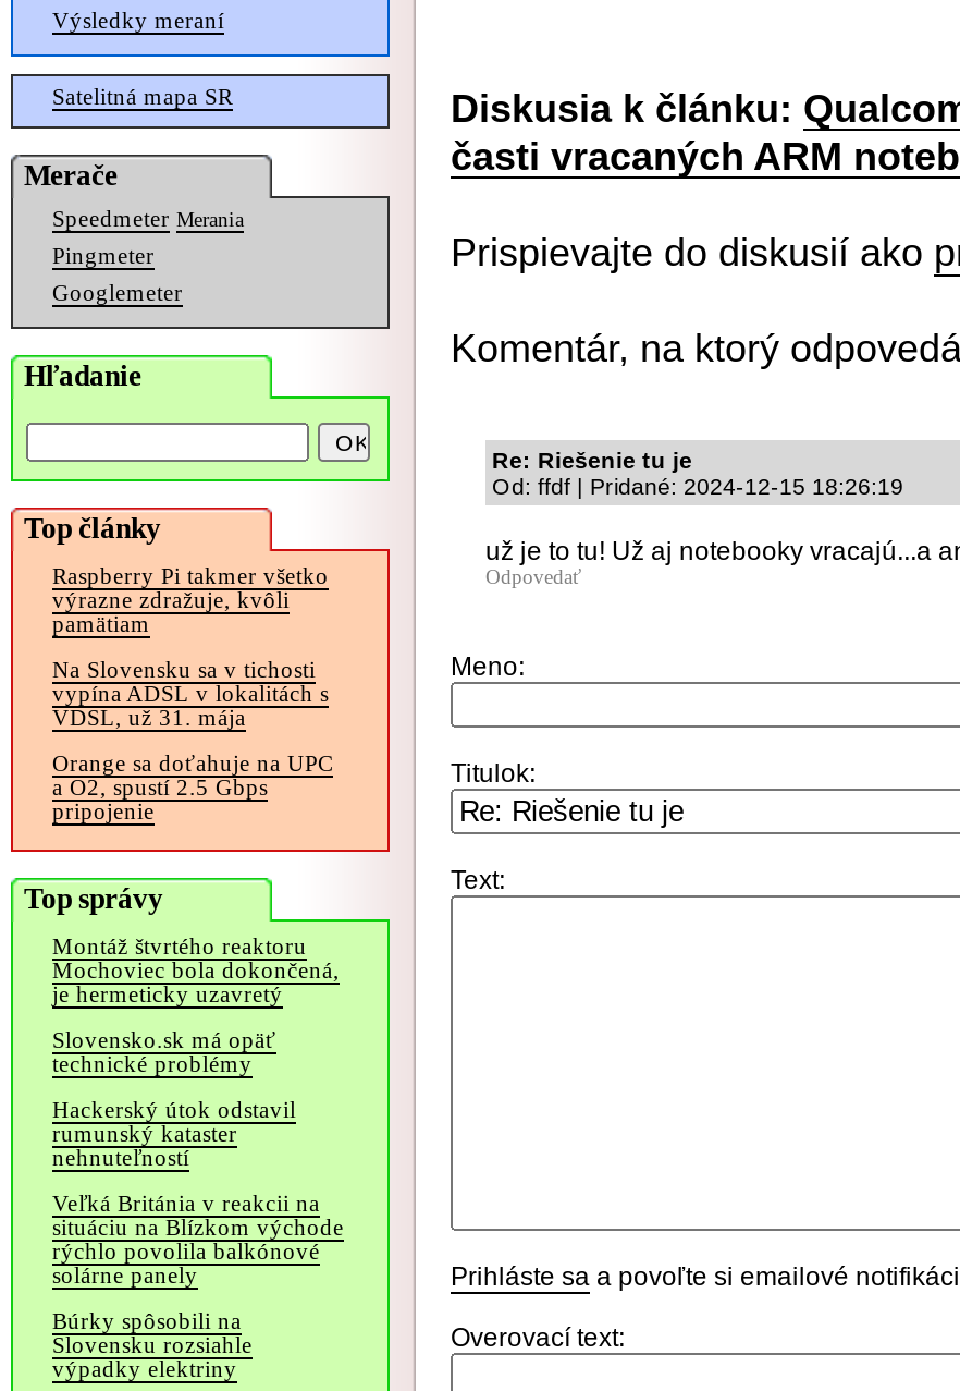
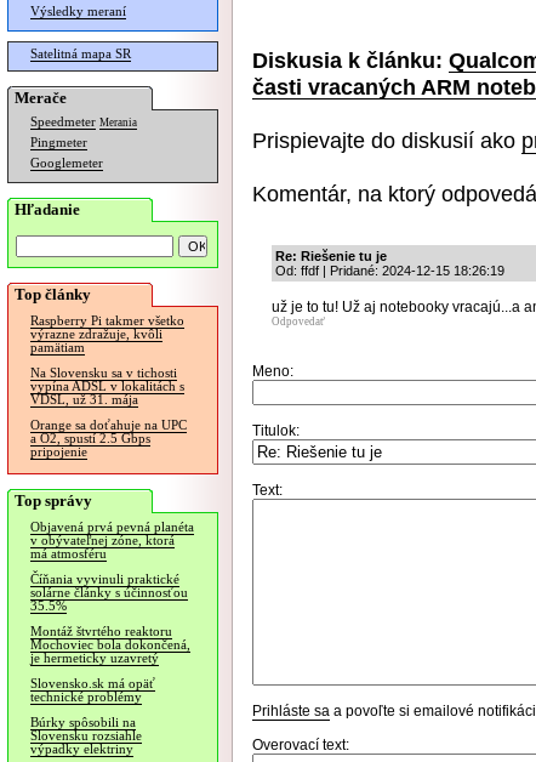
none -> [30,521,194,613] Objavená prvá pevná planéta | v obývateľnej zóne, ktorá | má atmosféru | Číňania vyvinuli praktické | solárne články s účinnosťou | 35.5%
moved [52,935,340,1076] -> [30,625,190,704]: Montáž štvrtého reaktoru | Mochoviec bola dokončená, | je hermeticky uzavretý | Slovensko.sk má opäť | technické problémy
[52,1098,344,1288] Hackerský útok odstavil | rumunský kataster | nehnuteľností | Veľká Británia v reakcii na | situáciu na Blízkom východe | rýchlo povolila balkónové | solárne panely -> none

